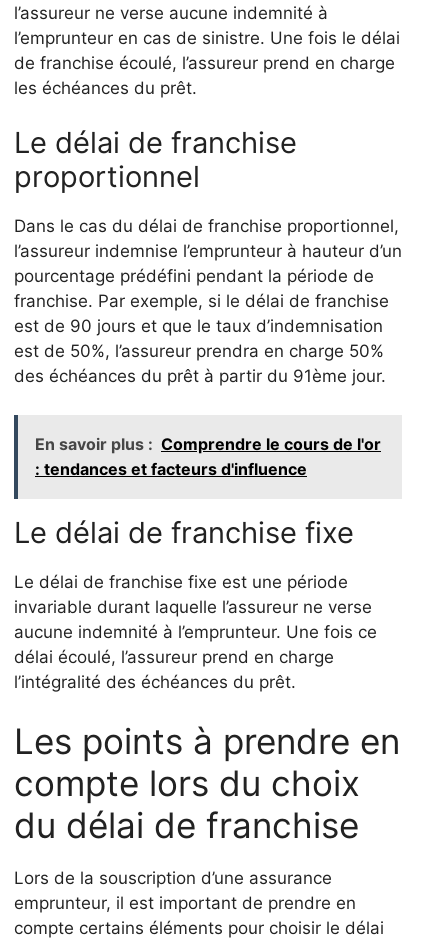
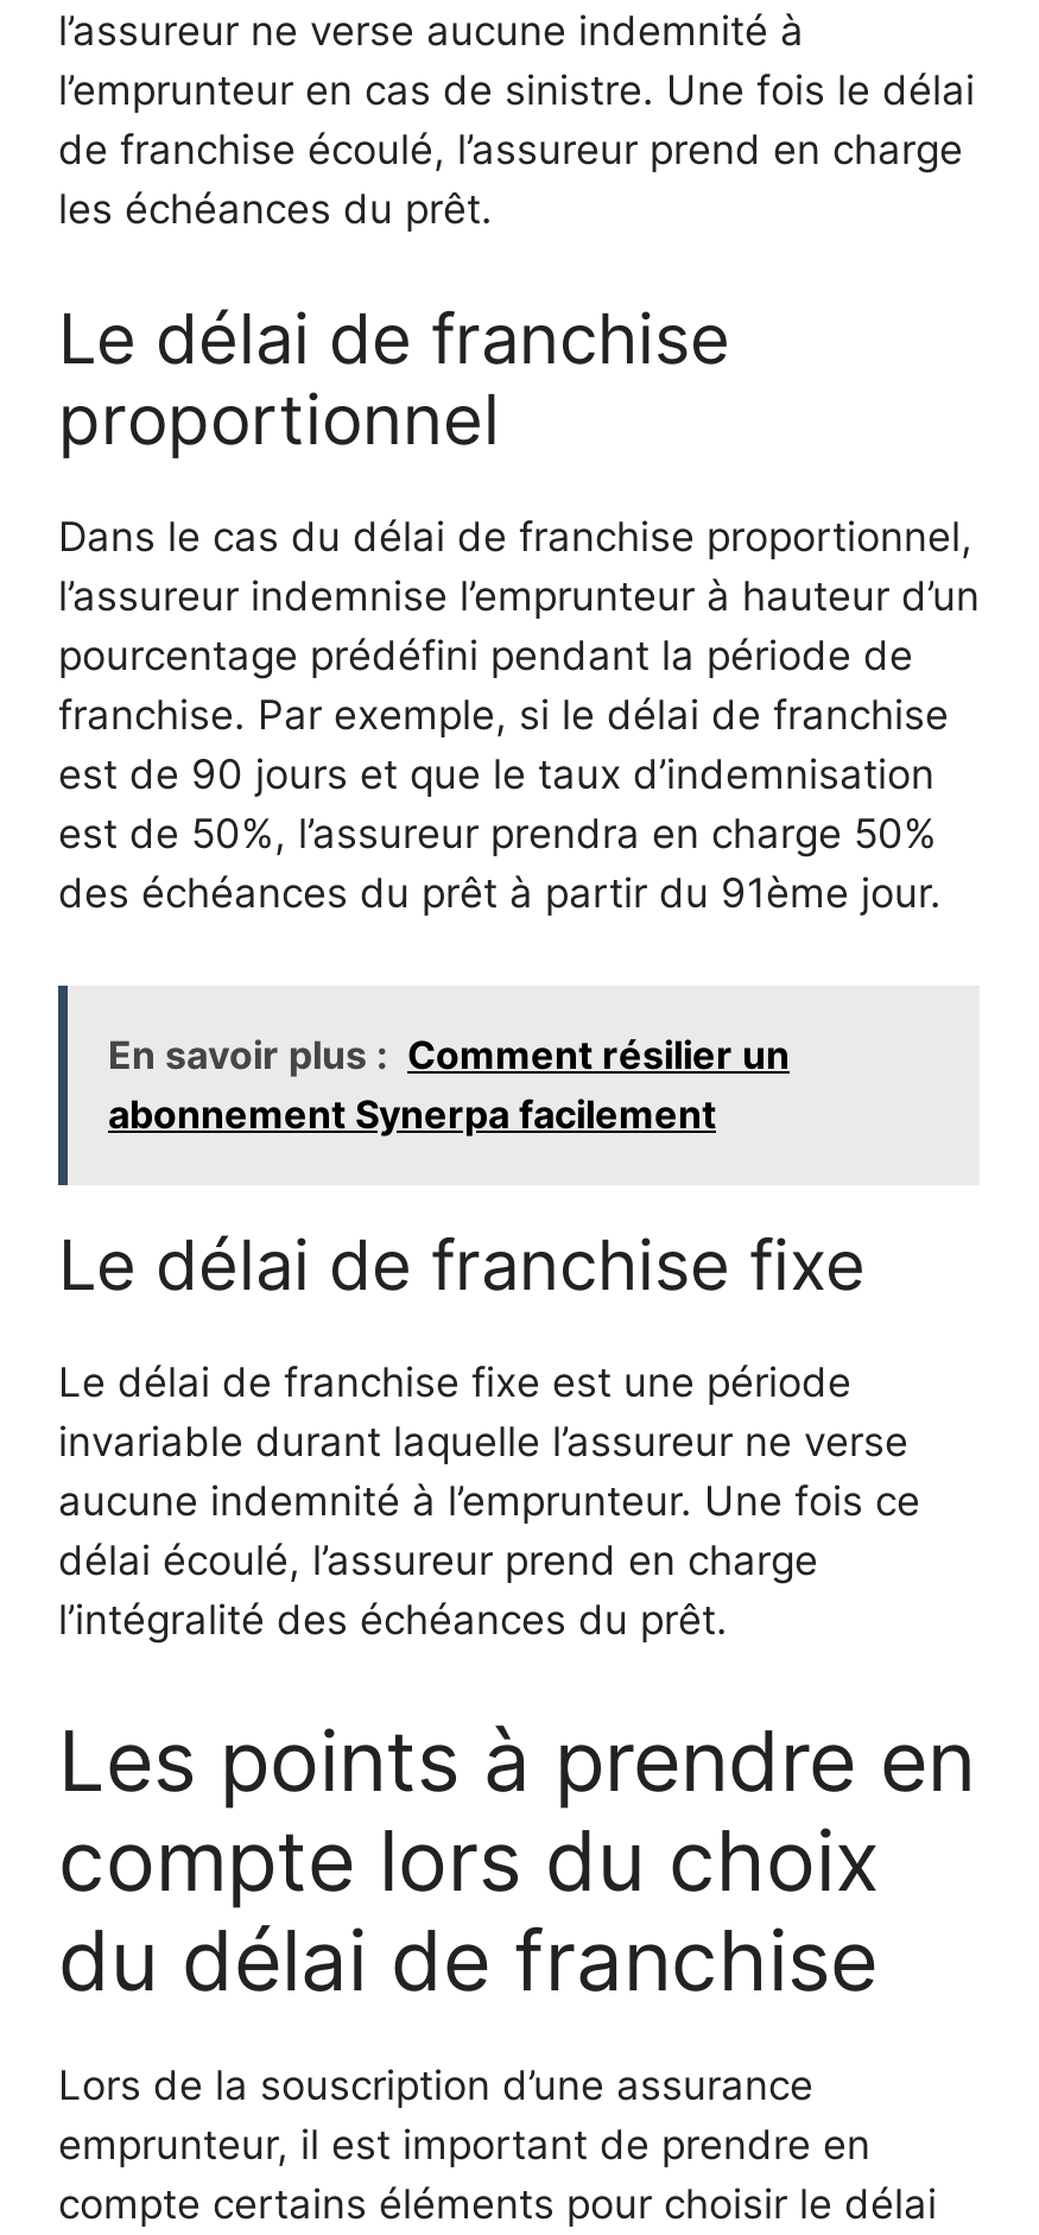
[35,433,381,478] En savoir plus : Comprendre le cours de l'or | : tendances et facteurs d'influence -> [108,1030,790,1137] En savoir plus : Comment résilier un | abonnement Synerpa facilement

